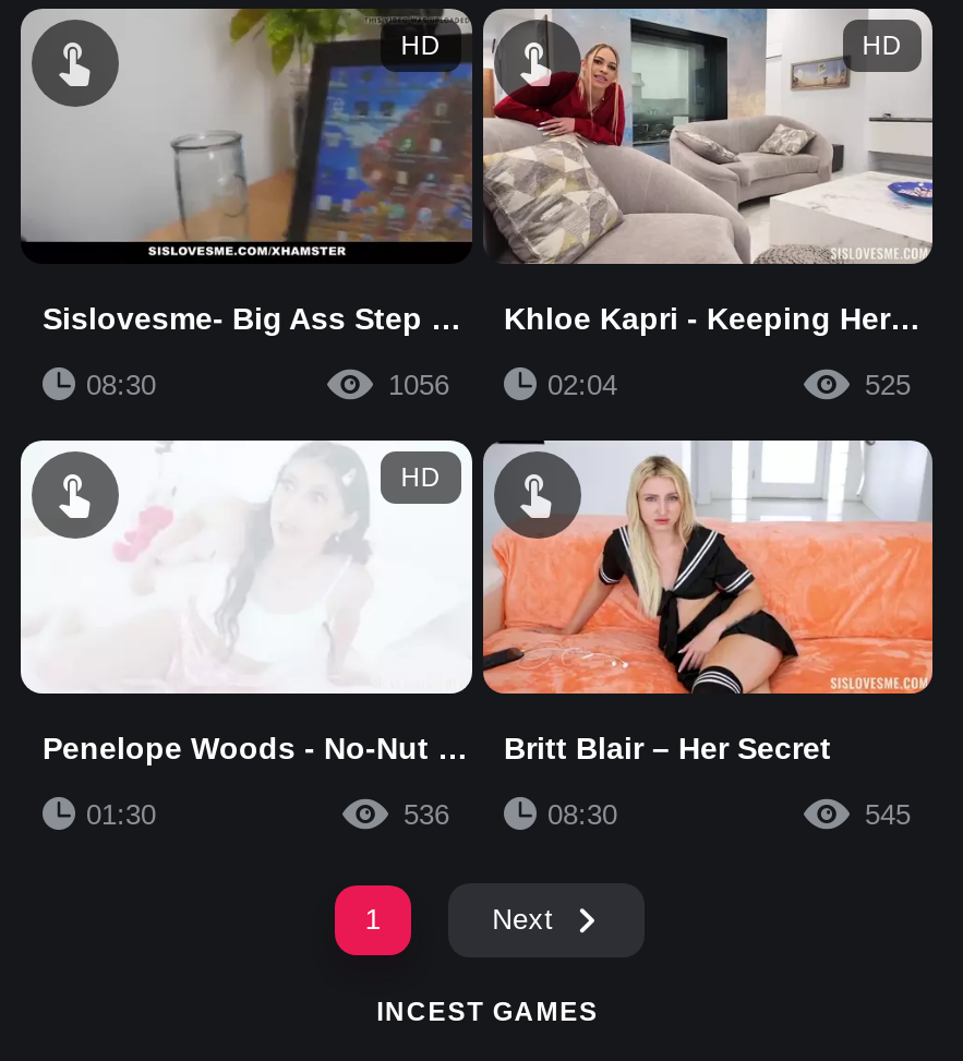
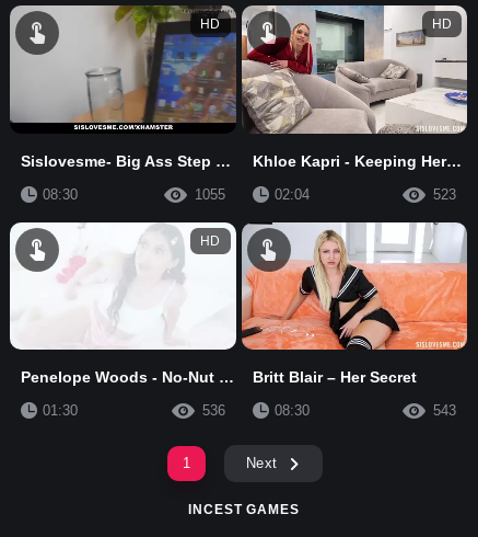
[388,367,449,400] 1056 -> [194,186,225,202] 1055
[865,367,911,400] 525 -> [433,186,456,202] 523
[865,798,911,830] 545 -> [433,402,456,418] 543

